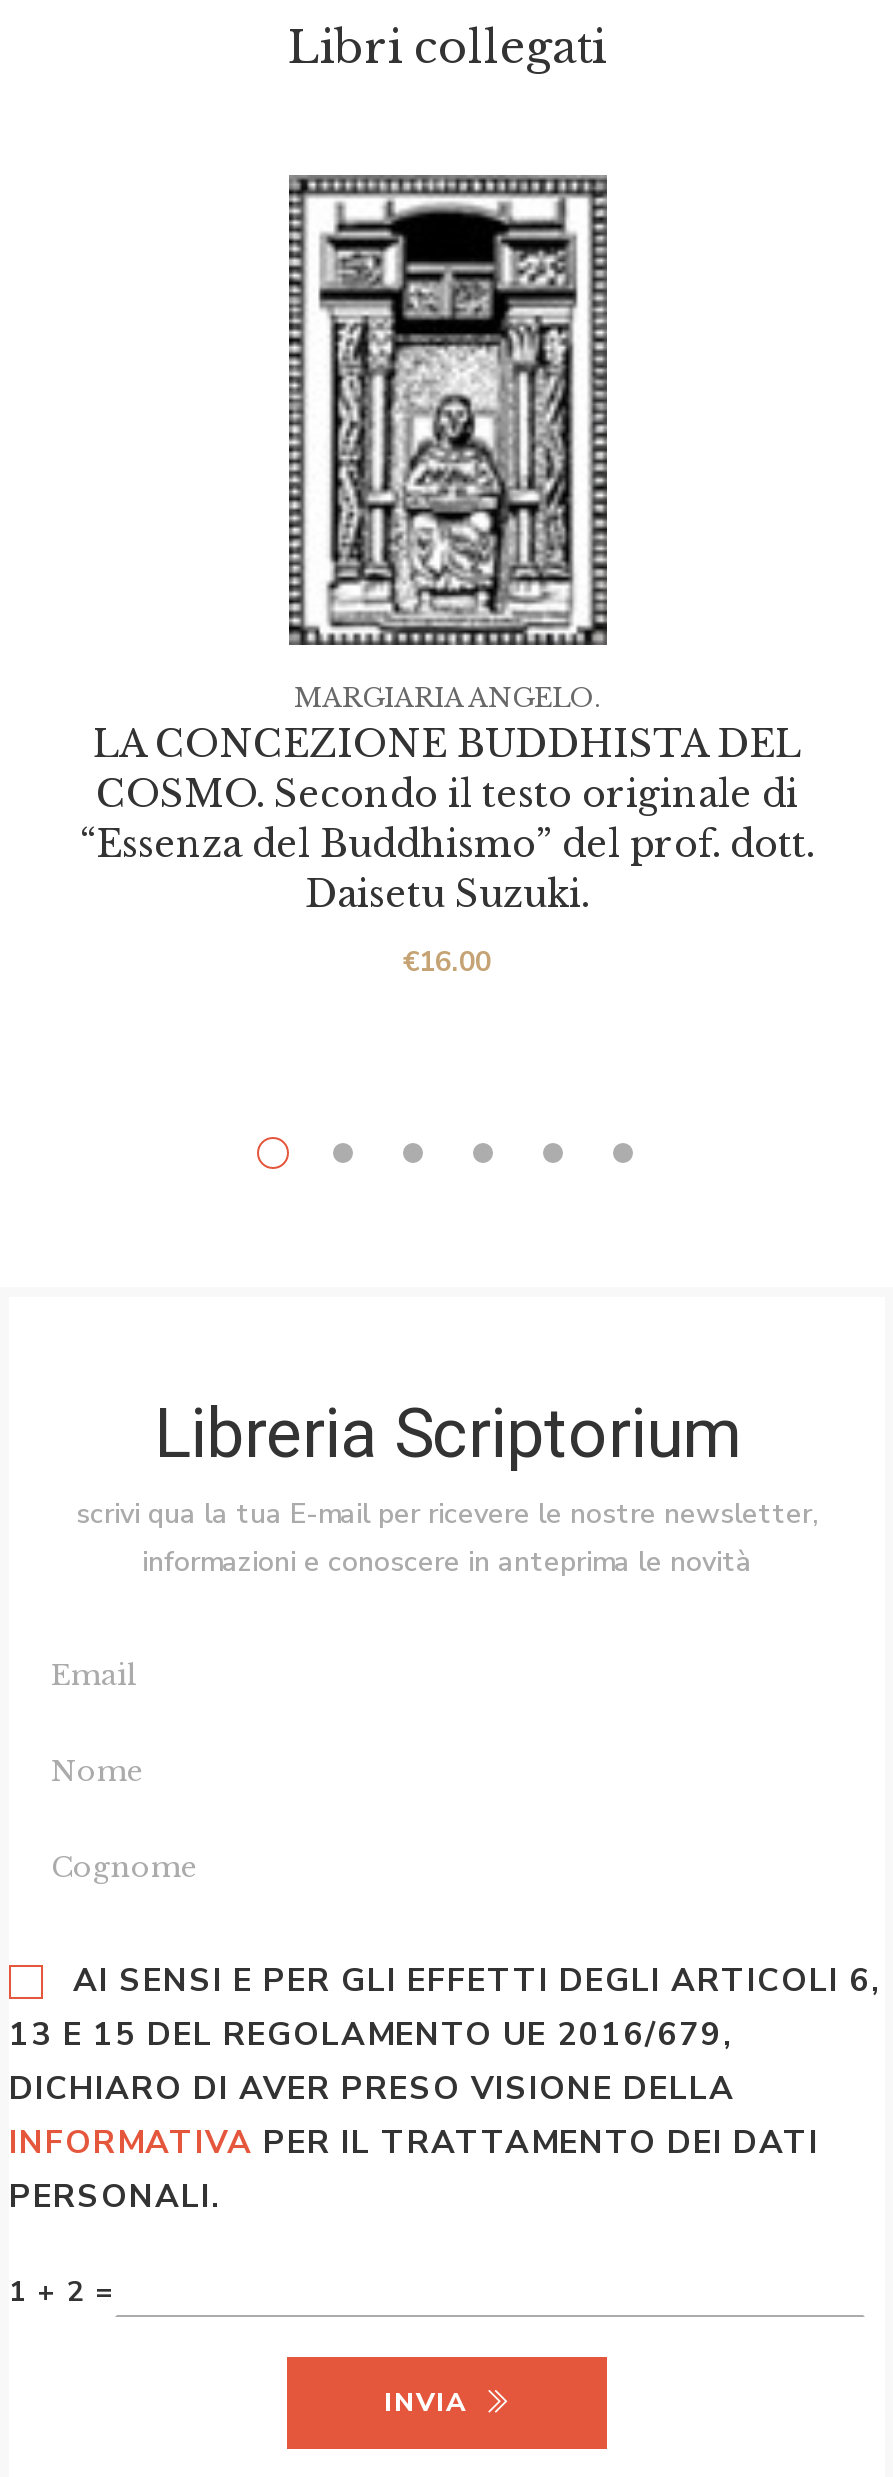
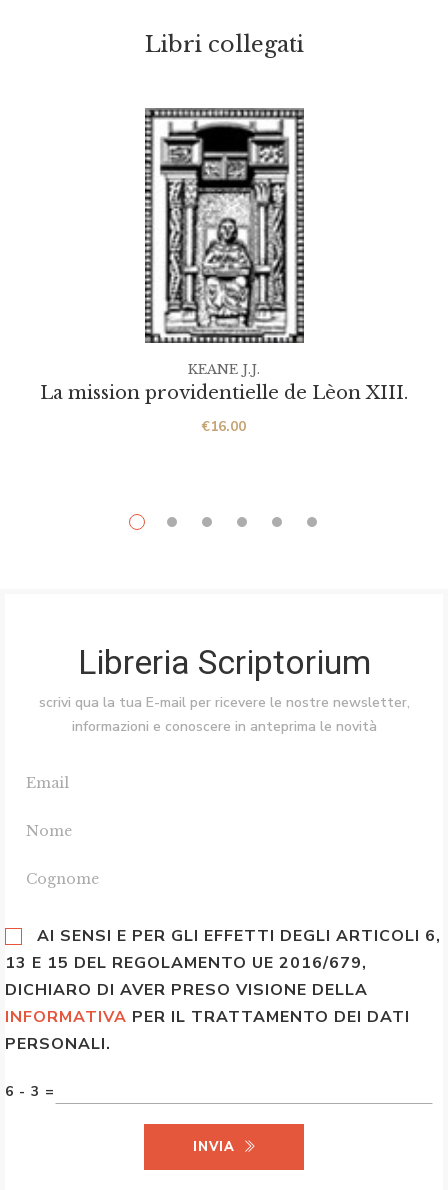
[294,681,600,715] MARGIARIA ANGELO. -> [188,361,260,378] KEANE J.J.
[80,723,814,917] LA CONCEZIONE BUDDHISTA DEL | COSMO. Secondo il testo originale di | “Essenza del Buddhismo” del prof. dott. | Daisetu Suzuki. -> [40,382,408,404] La mission providentielle de Lèon XIII.
[9,2272,115,2310] 1 + 2 = -> [5,1082,55,1101] 6 - 3 =

